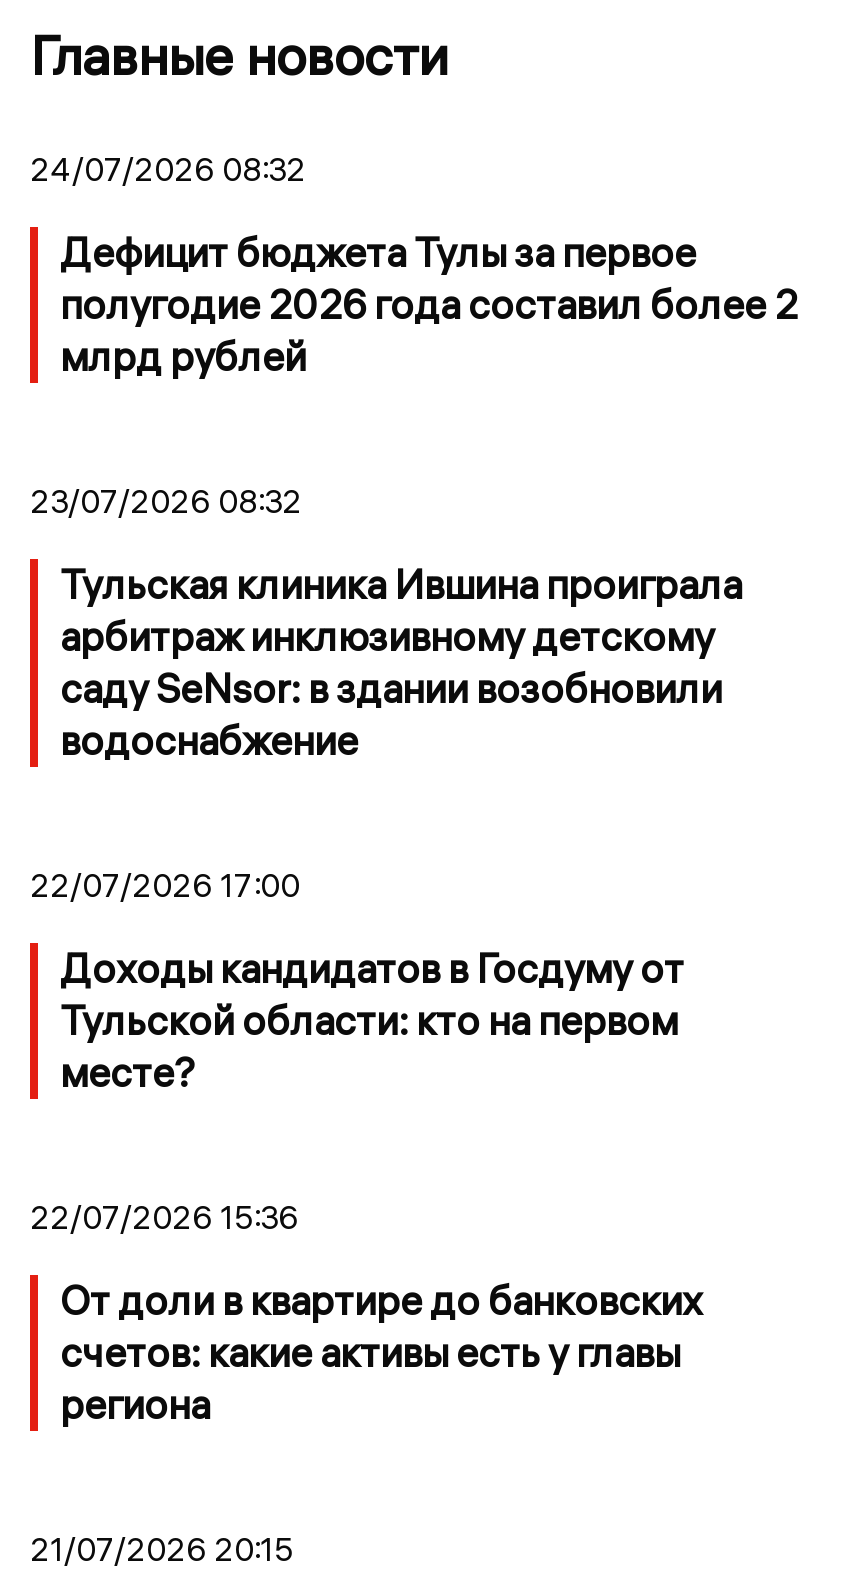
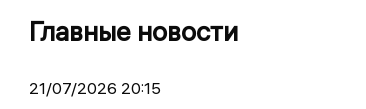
[30,148,798,1428] 24/07/2026 08:32 | Дефицит бюджета Тулы за первое | полугодие 2026 года составил более 2 | млрд рублей | 23/07/2026 08:32 | Тульская клиника Ившина проиграла | арбитраж инклюзивному детскому | саду SeNsor: в здании возобновили | водоснабжение | 22/07/2026 17:00 | Доходы кандидатов в Госдуму от | Тульской области: кто на первом | месте? | 22/07/2026 15:36 | От доли в квартире до банковских | счетов: какие активы есть у главы | региона -> none

